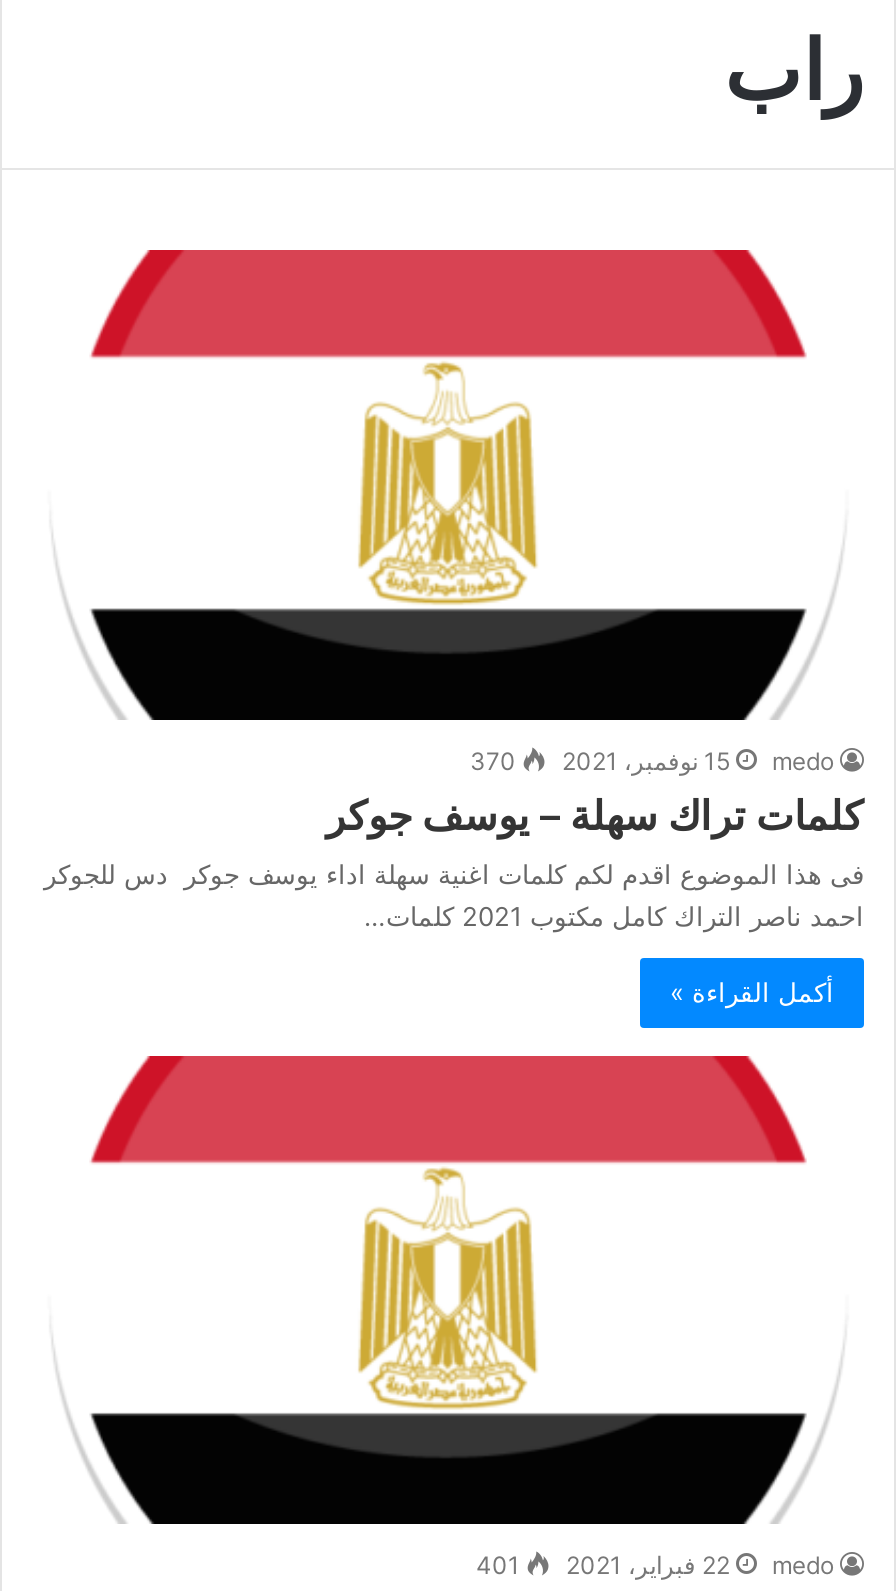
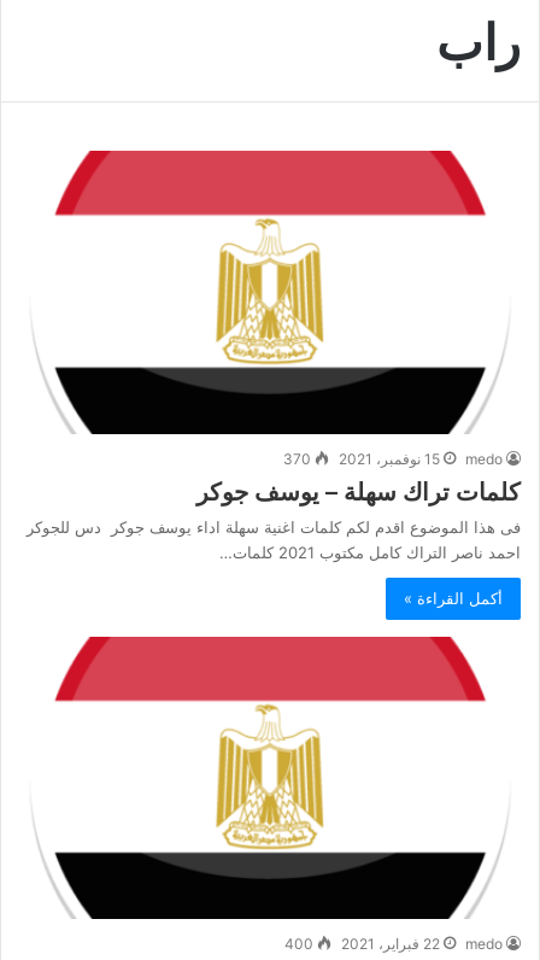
[476,1551,520,1581] 401 -> [284,935,313,953] 400

